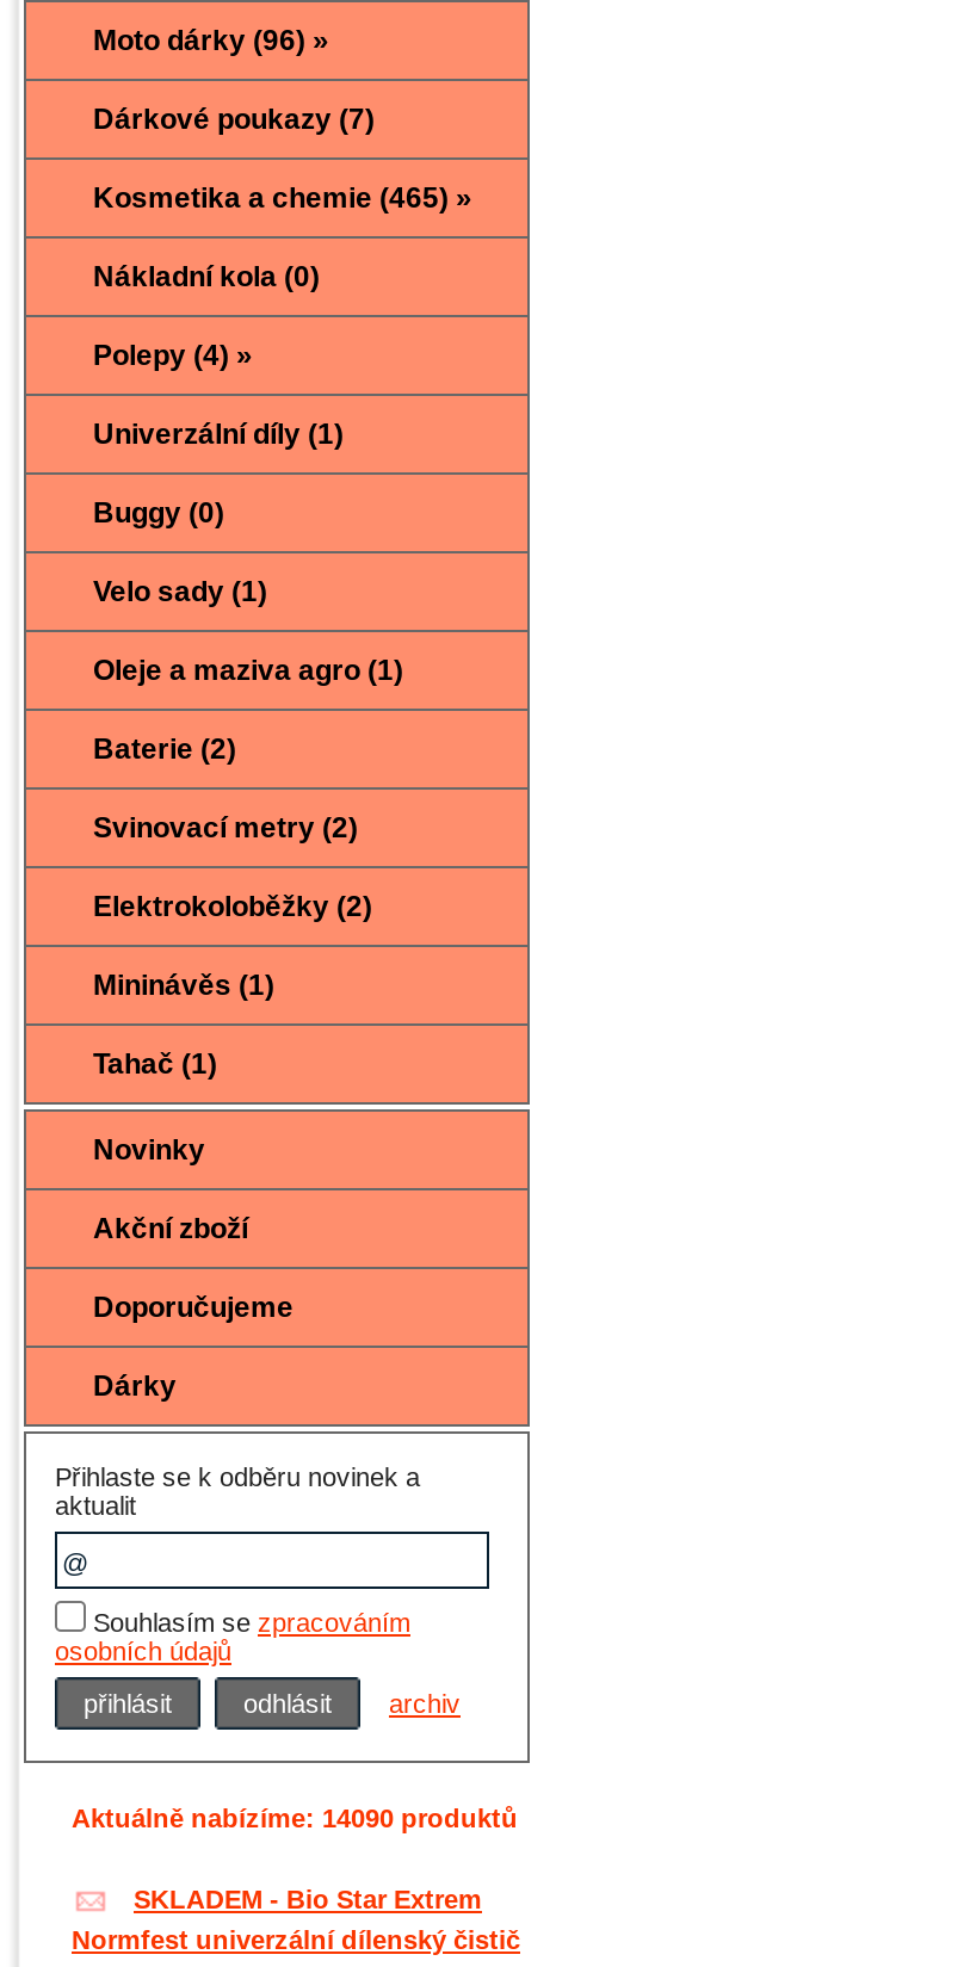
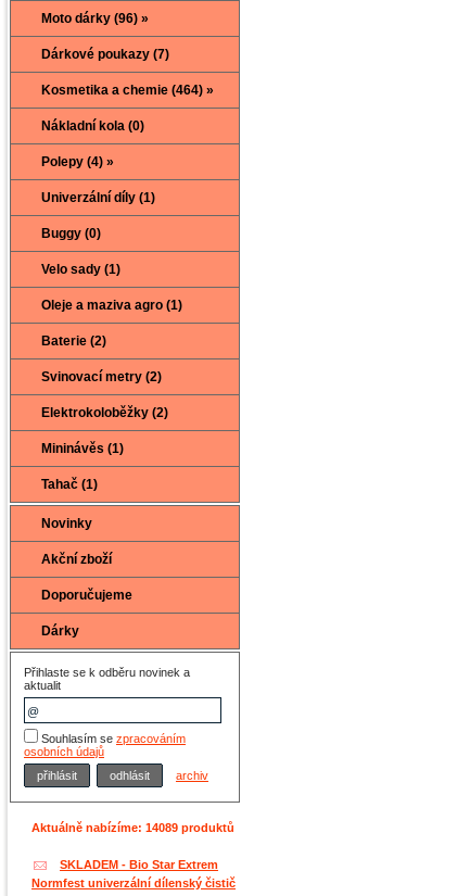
[93,181,472,215] Kosmetika a chemie (465) » -> [41,83,214,98] Kosmetika a chemie (464) »
[72,1804,518,1832] Aktuálně nabízíme: 14090 produktů -> [31,821,234,834] Aktuálně nabízíme: 14089 produktů

